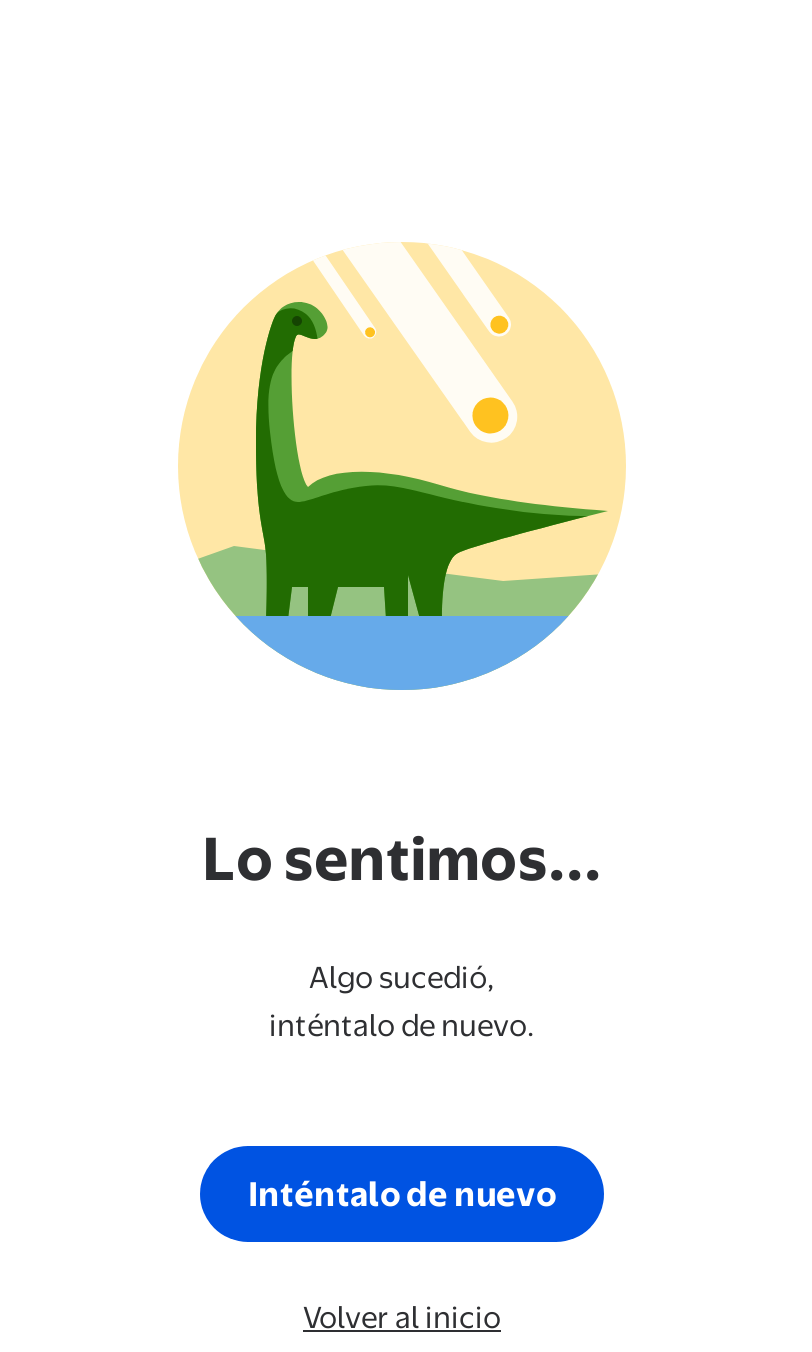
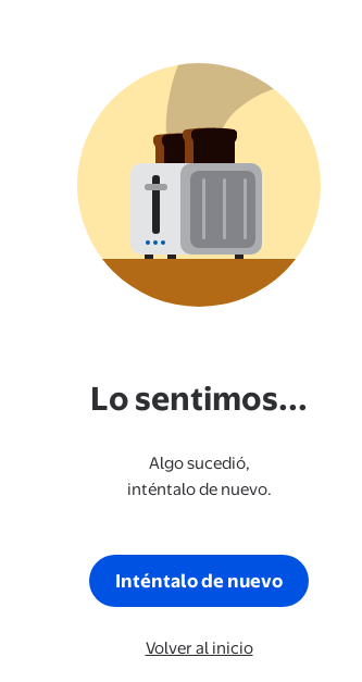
[198,244,606,692] [image] -> [89,63,307,308] [image]

